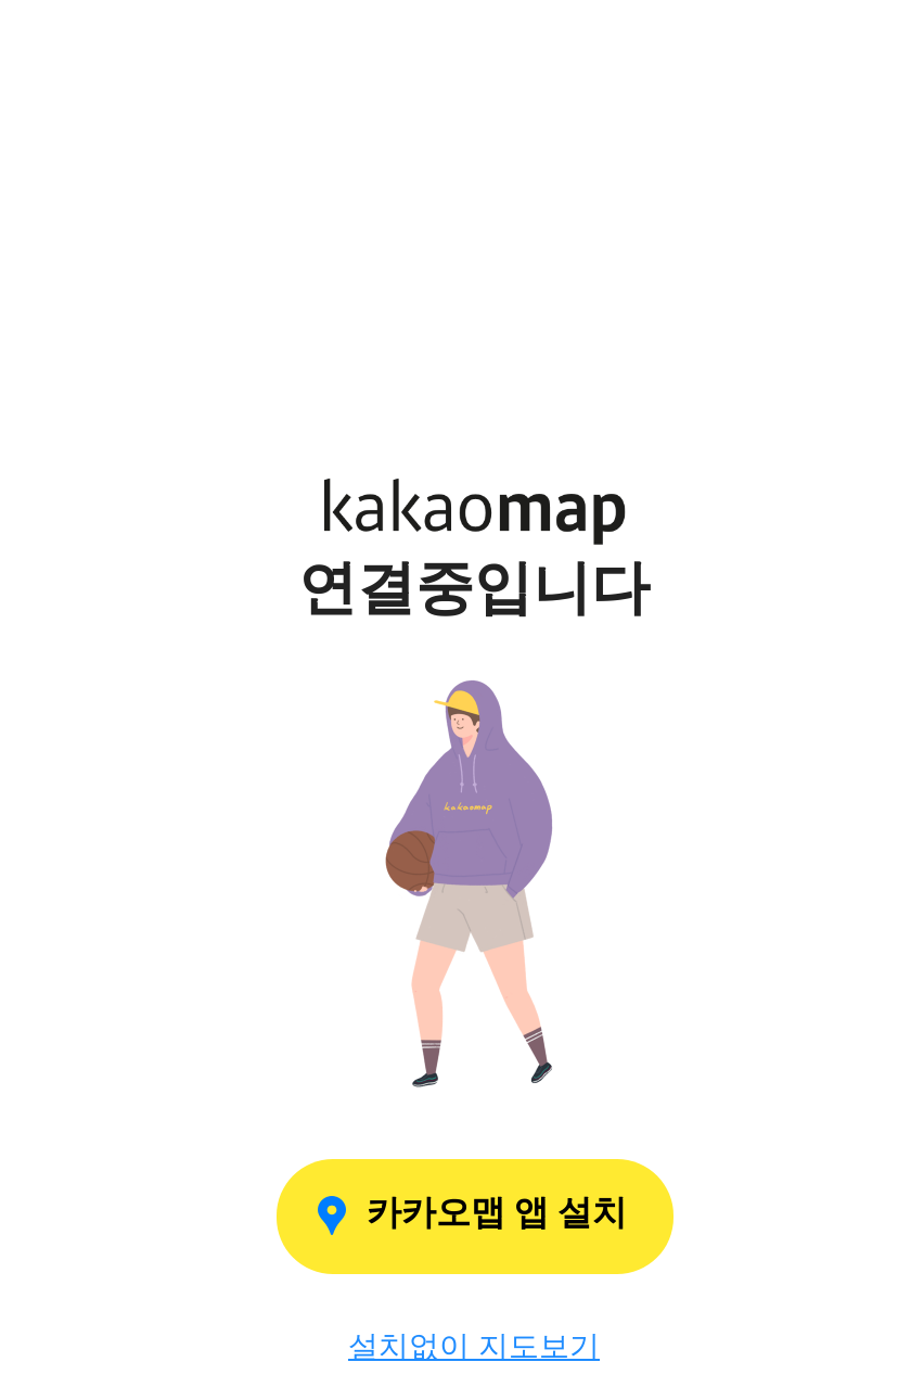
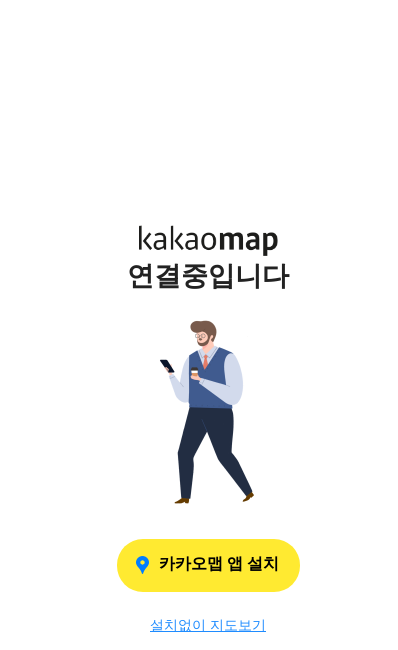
[372,679,572,1090] [image] -> [159,319,255,506] [image]

